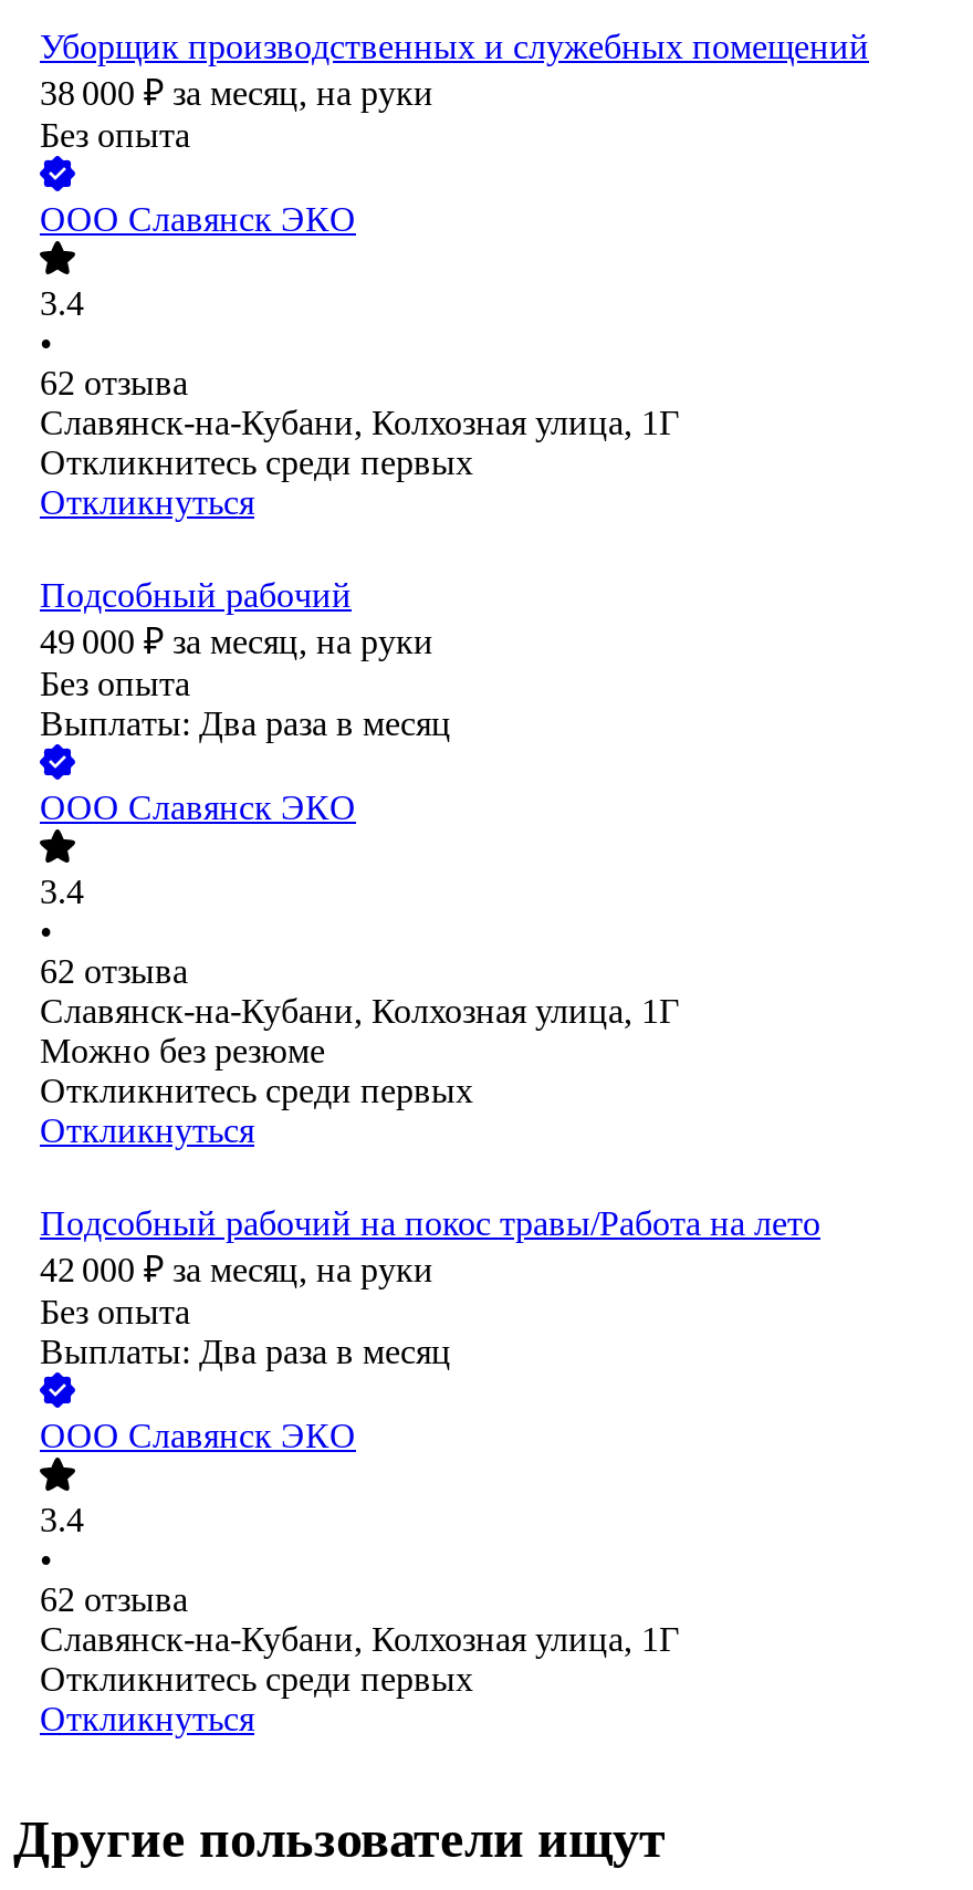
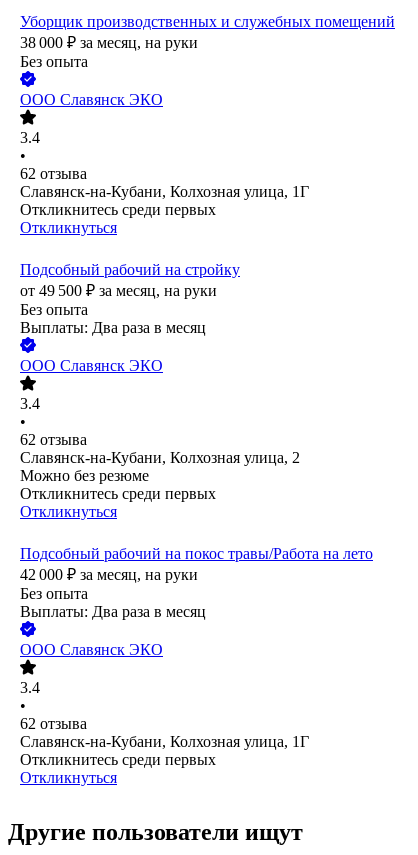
[40,577,433,661] Подсобный рабочий | 49 000 ₽ за месяц, на руки -> [20,261,240,299] Подсобный рабочий на стройку | от 49 500 ₽ за месяц, на руки
[40,993,679,1030] Славянск-на-Кубани, Колхозная улица, 1Г -> [20,449,300,466] Славянск-на-Кубани, Колхозная улица, 2

